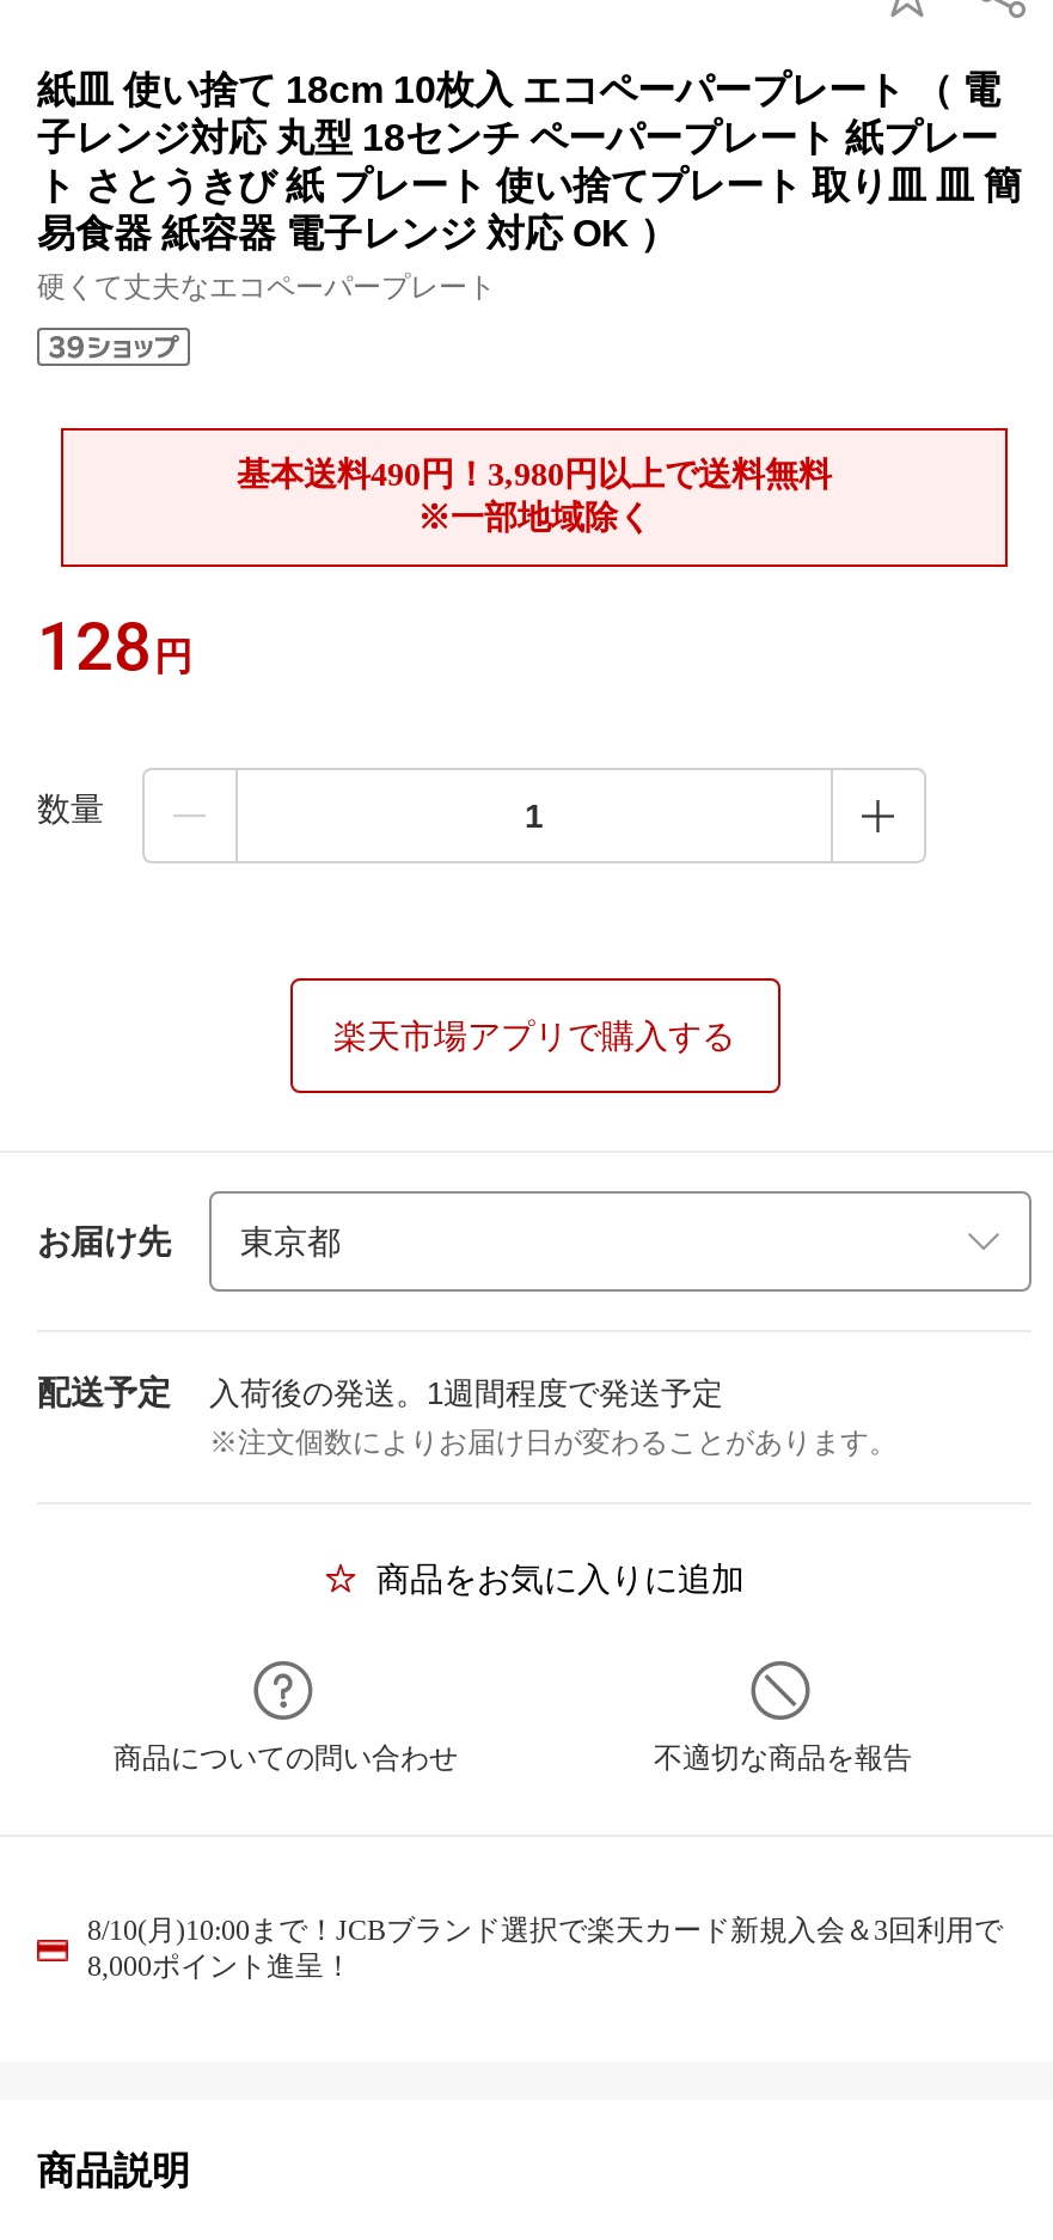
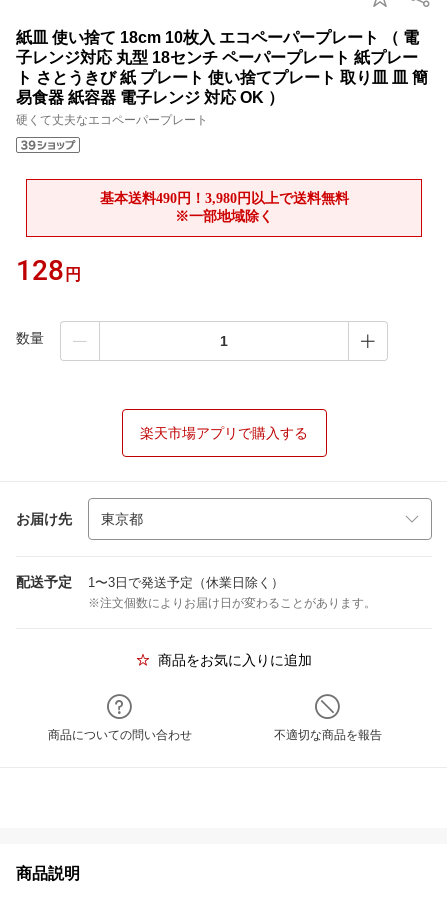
[209,1375,723,1411] 入荷後の発送。1週間程度で発送予定 -> [88,575,284,590] 1〜3日で発送予定（休業日除く）
[87,1914,1003,1983] 8/10(月)10:00まで！JCBブランド選択で楽天カード新規入会＆3回利用で | 8,000ポイント進呈！ -> none

